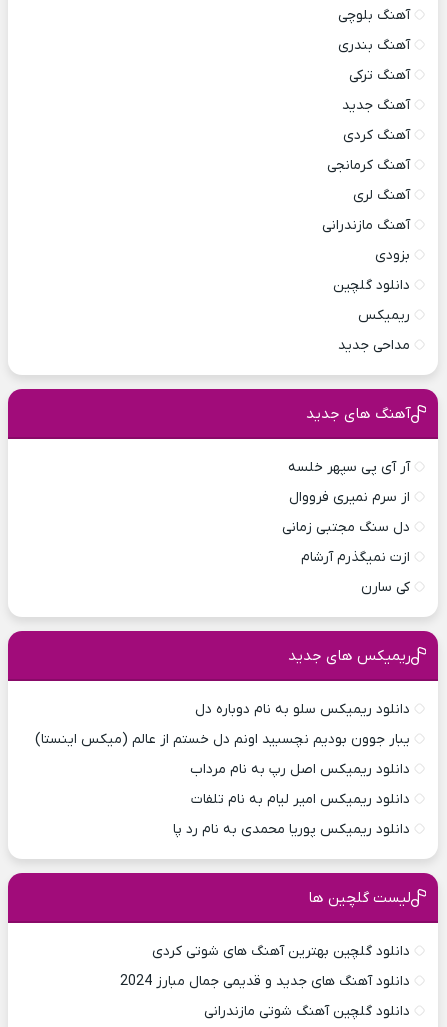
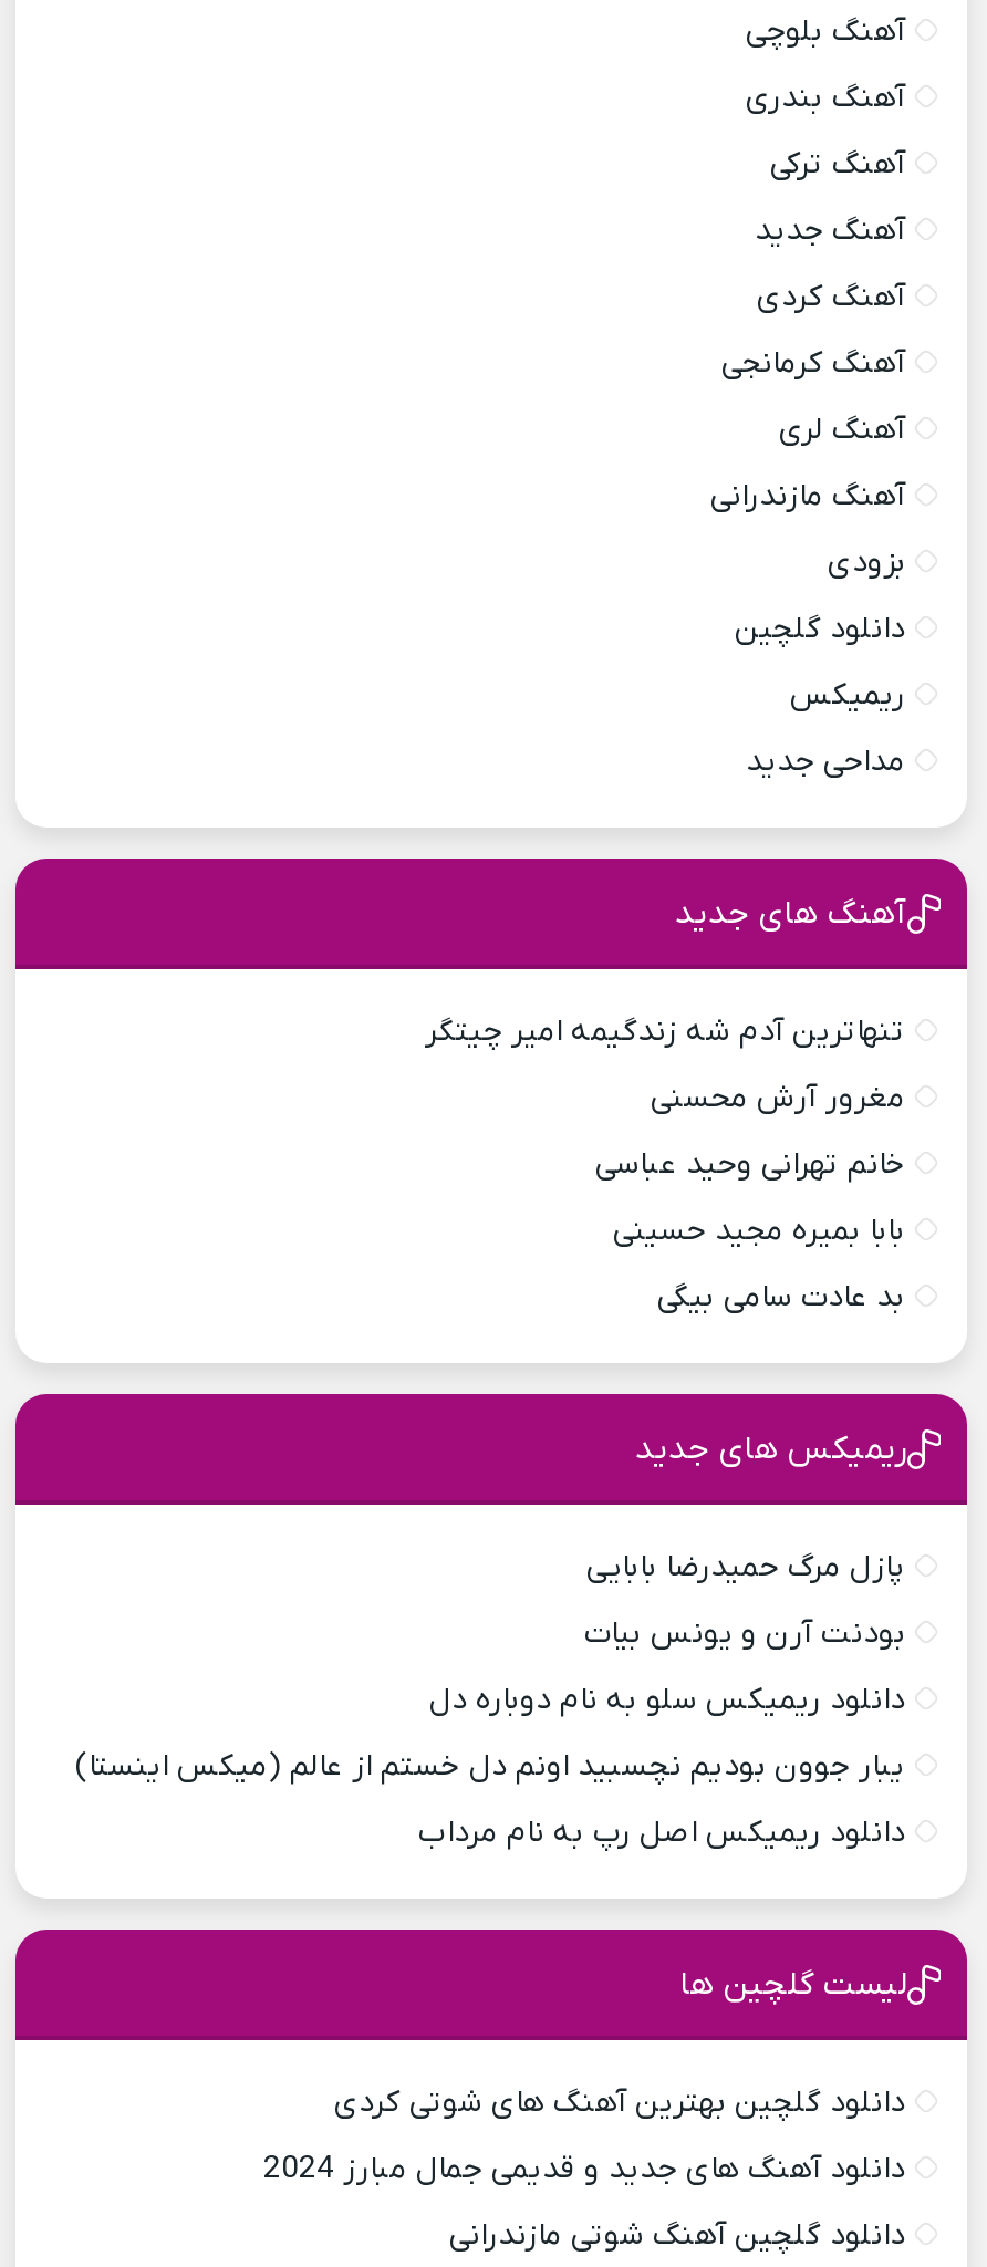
[288,458,410,477] آر آی پی سپهر خلسه -> [425,1011,905,1053] تنهاترین آدم شه زندگیمه امیر چیتگر
[289,488,410,507] از سرم نمیری فرووال -> [651,1077,905,1119] مغرور آرش محسنی
[282,518,410,537] دل سنگ مجتبی زمانی -> [595,1144,905,1186] خانم تهرانی وحید عباسی
[301,548,410,567] ازت نمیگذرم آرشام -> [613,1210,905,1252] بابا بمیره مجید حسینی
[361,578,410,597] کی سارن -> [657,1277,905,1319] بد عادت سامی بیگی
none -> [584,1547,905,1655] پازل مرگ حمیدرضا بابایی | بودنت آرن و یونس بیات
moved [35,700,410,779] -> [75,1679,905,1854]: دانلود ریمیکس سلو به نام دوباره دل | یبار جوون بودیم نچسبید اونم دل خستم از عالم (میکس اینستا) | دانلود ریمیکس اصل رپ به نام مرداب
[173,790,410,839] دانلود ریمیکس امیر لیام به نام تلفات | دانلود ریمیکس پوریا محمدی به نام رد پا -> none

